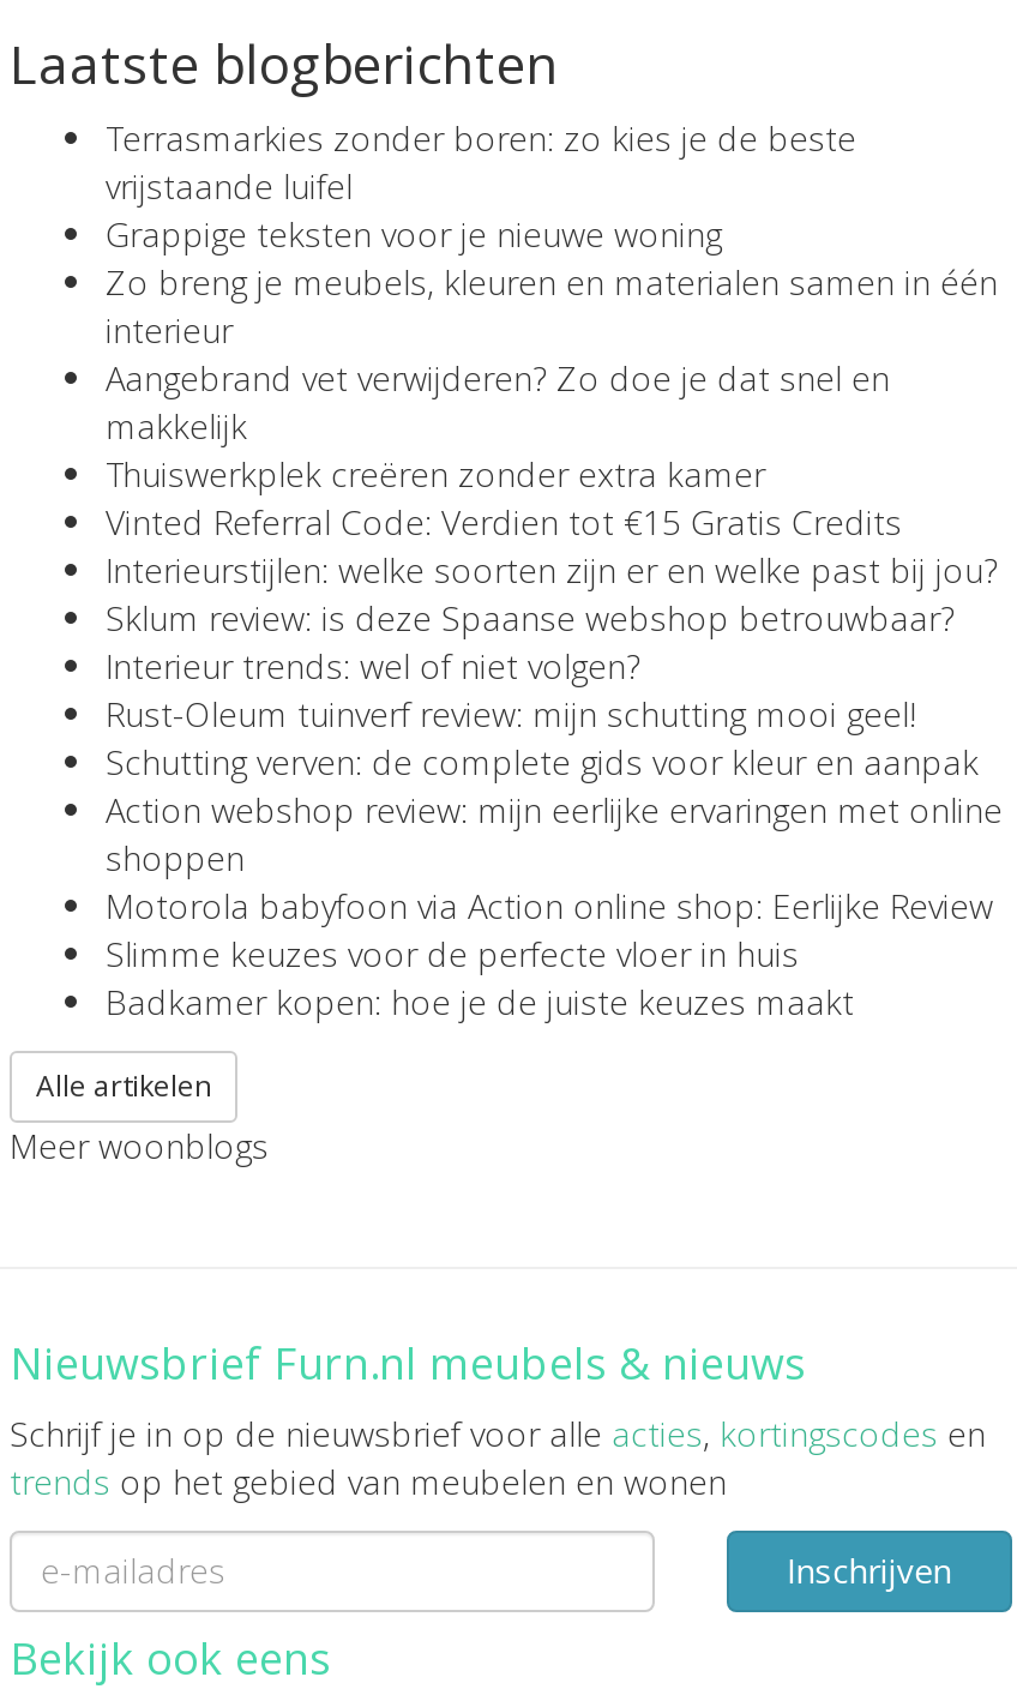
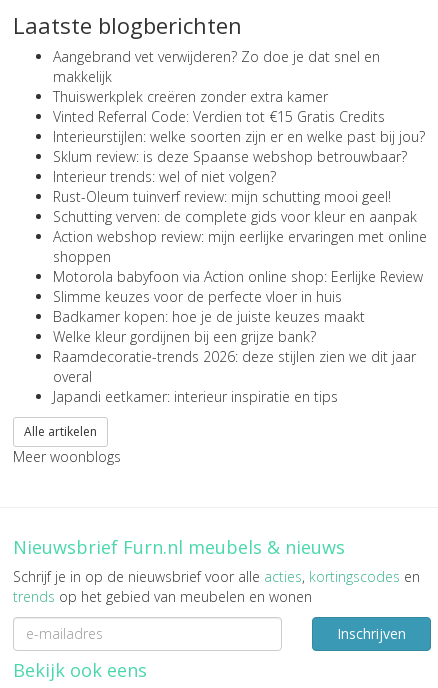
[106,115,998,353] Terrasmarkies zonder boren: zo kies je de beste | vrijstaande luifel | Grappige teksten voor je nieuwe woning | Zo breng je meubels, kleuren en materialen samen in één | interieur -> none
moved [106,355,1003,1024] -> [53,47,427,326]: Aangebrand vet verwijderen? Zo doe je dat snel en | makkelijk | Thuiswerkplek creëren zonder extra kamer | ... | Slimme keuzes voor de perfecte vloer in huis | Badkamer kopen: hoe je de juiste keuzes maakt
none -> [53,327,416,406] Welke kleur gordijnen bij een grijze bank? | Raamdecoratie-trends 2026: deze stijlen zien we dit jaar | overal | Japandi eetkamer: interieur inspiratie en tips

